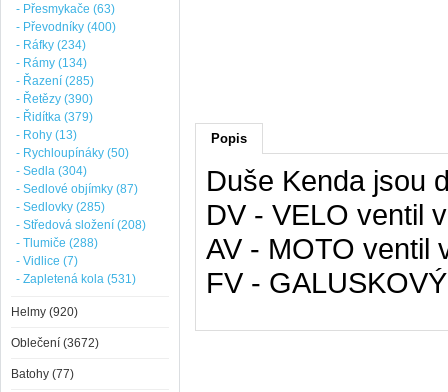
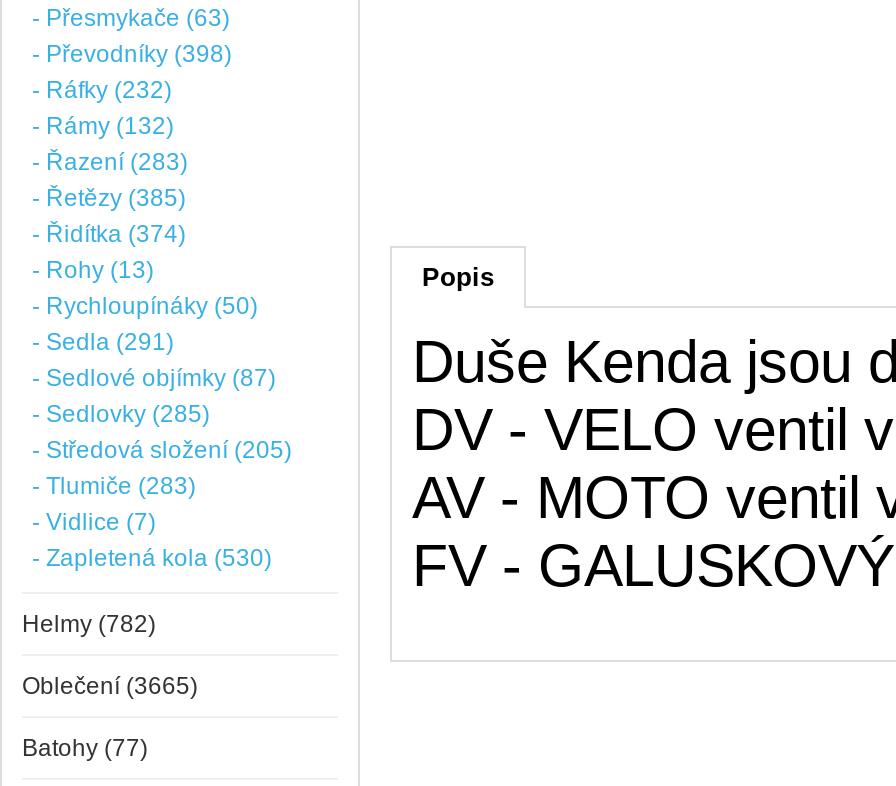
[16,20,116,34] - Převodníky (400) -> [32,40,232,68] - Převodníky (398)
[16,38,86,52] - Ráfky (234) -> [32,76,172,104] - Ráfky (232)
[16,56,87,70] - Rámy (134) -> [32,112,174,140] - Rámy (132)
[16,74,94,88] - Řazení (285) -> [32,148,188,176] - Řazení (283)
[16,92,93,106] - Řetězy (390) -> [32,184,186,212] - Řetězy (385)
[16,110,93,124] - Řidítka (379) -> [32,220,186,248] - Řidítka (374)
[16,164,87,178] - Sedla (304) -> [32,328,174,356] - Sedla (291)
[16,218,146,232] - Středová složení (208) -> [32,436,292,464] - Středová složení (205)
[16,236,98,250] - Tlumiče (288) -> [32,472,196,500] - Tlumiče (283)
[16,272,136,286] - Zapletená kola (531) -> [32,544,272,572] - Zapletená kola (530)
[11,305,78,319] Helmy (920) -> [22,610,156,638] Helmy (782)
[11,336,99,350] Oblečení (3672) -> [22,672,198,700] Oblečení (3665)

